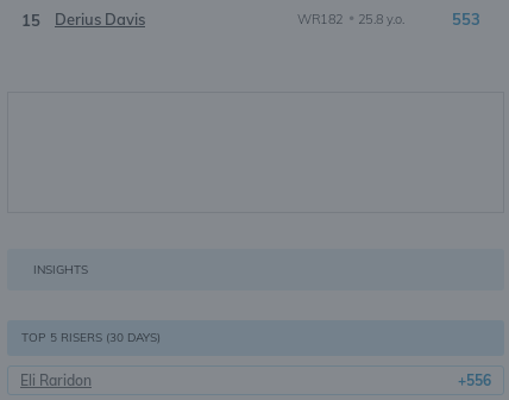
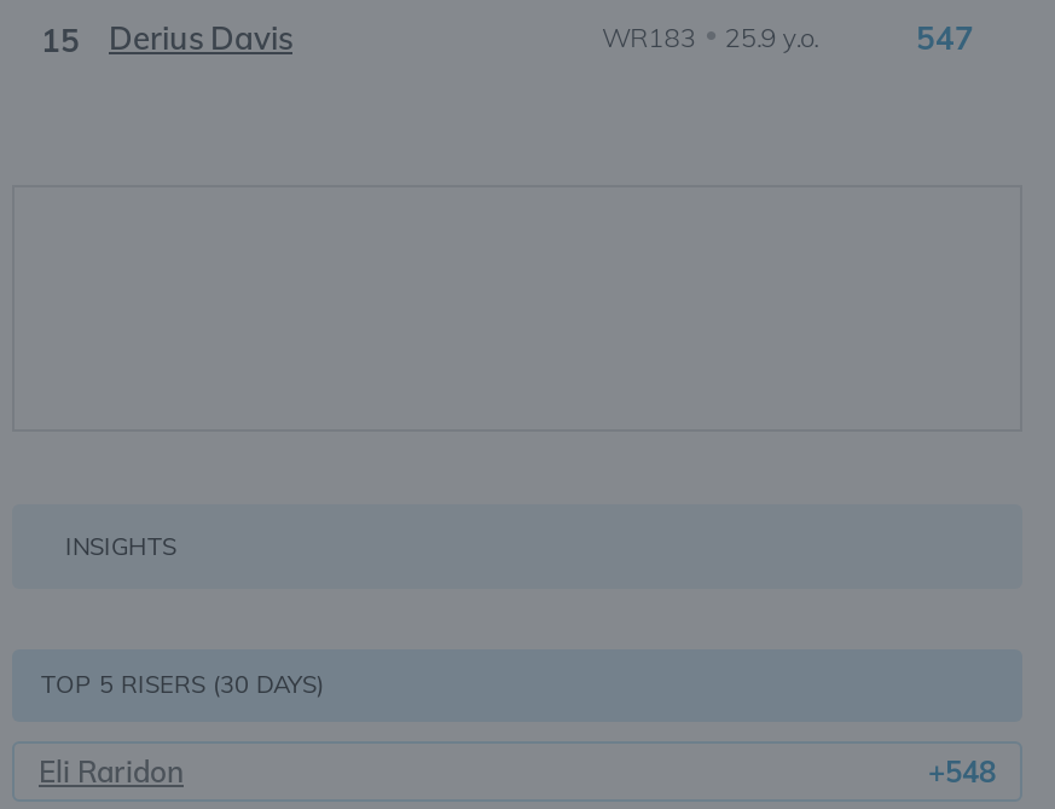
[297,10,403,27] WR182 • 25.8 y.o. -> [602,18,817,54] WR183 • 25.9 y.o.
[452,10,480,29] 553 -> [916,18,974,57] 547
[458,371,491,389] +556 -> [928,753,996,790] +548

